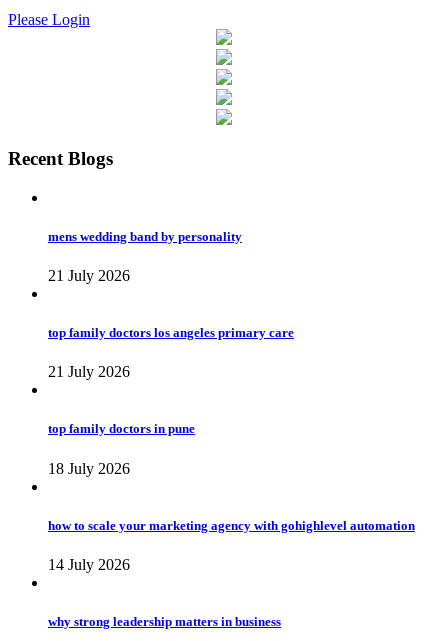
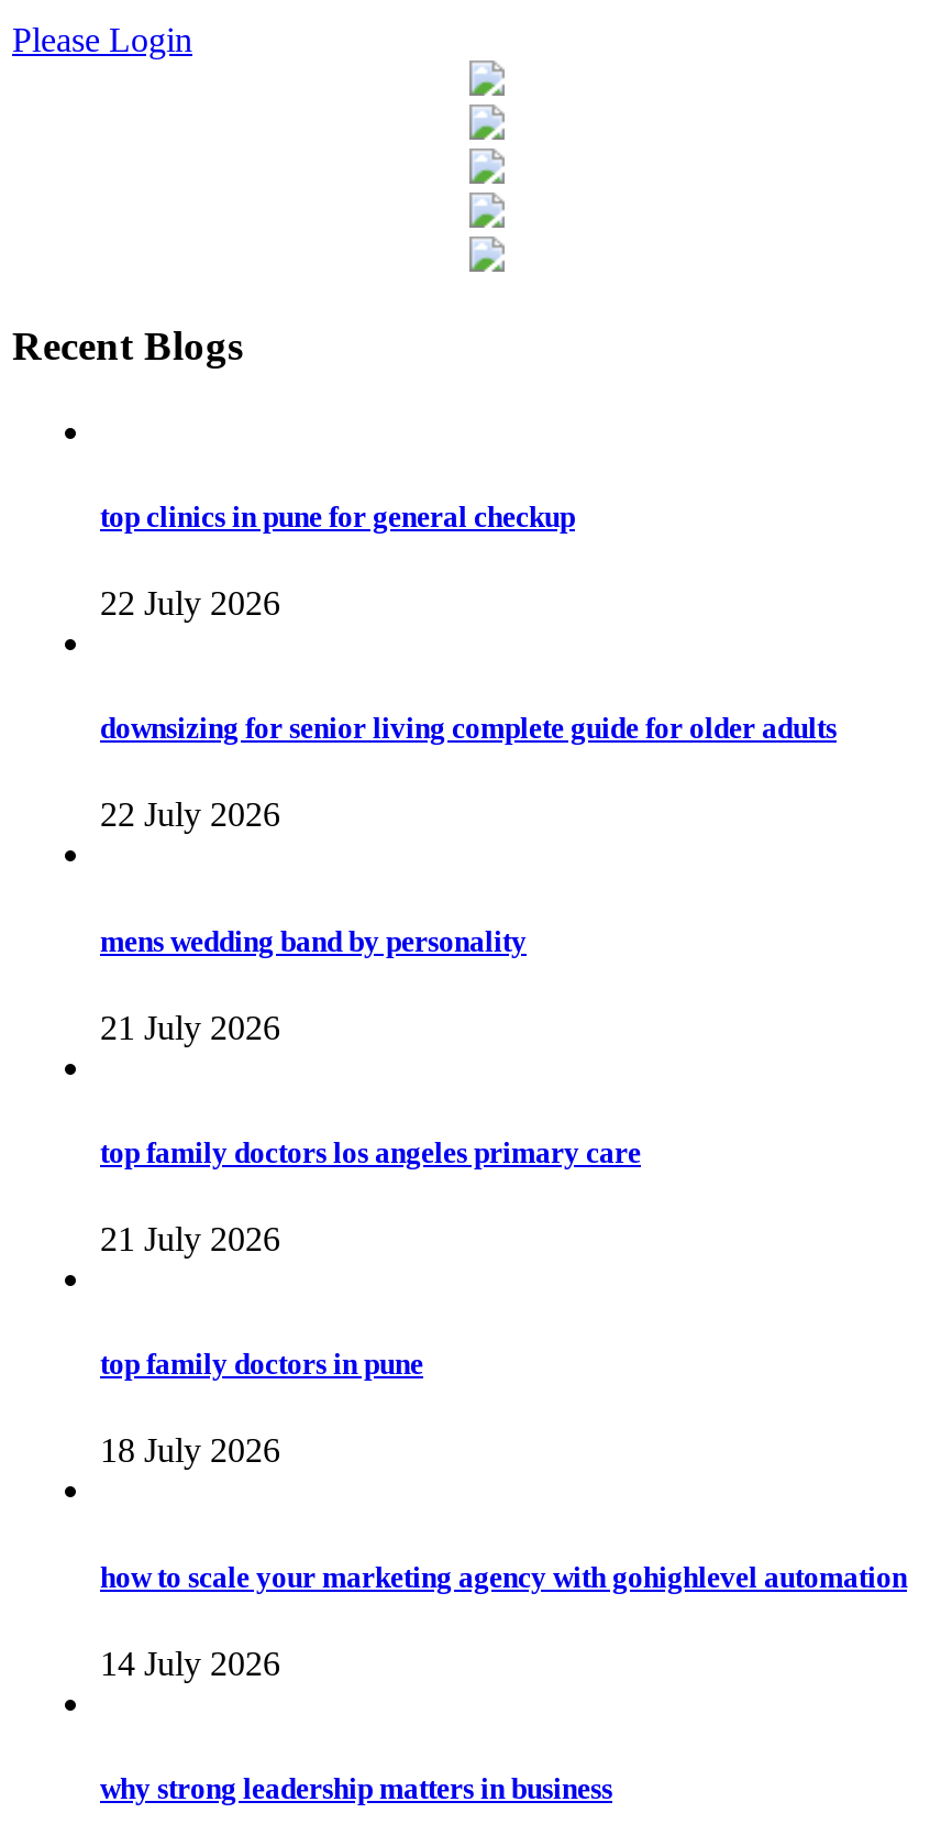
none -> [100,500,837,833] top clinics in pune for general checkup | 22 July 2026 | downsizing for senior living complete guide for older adults | 22 July 2026

